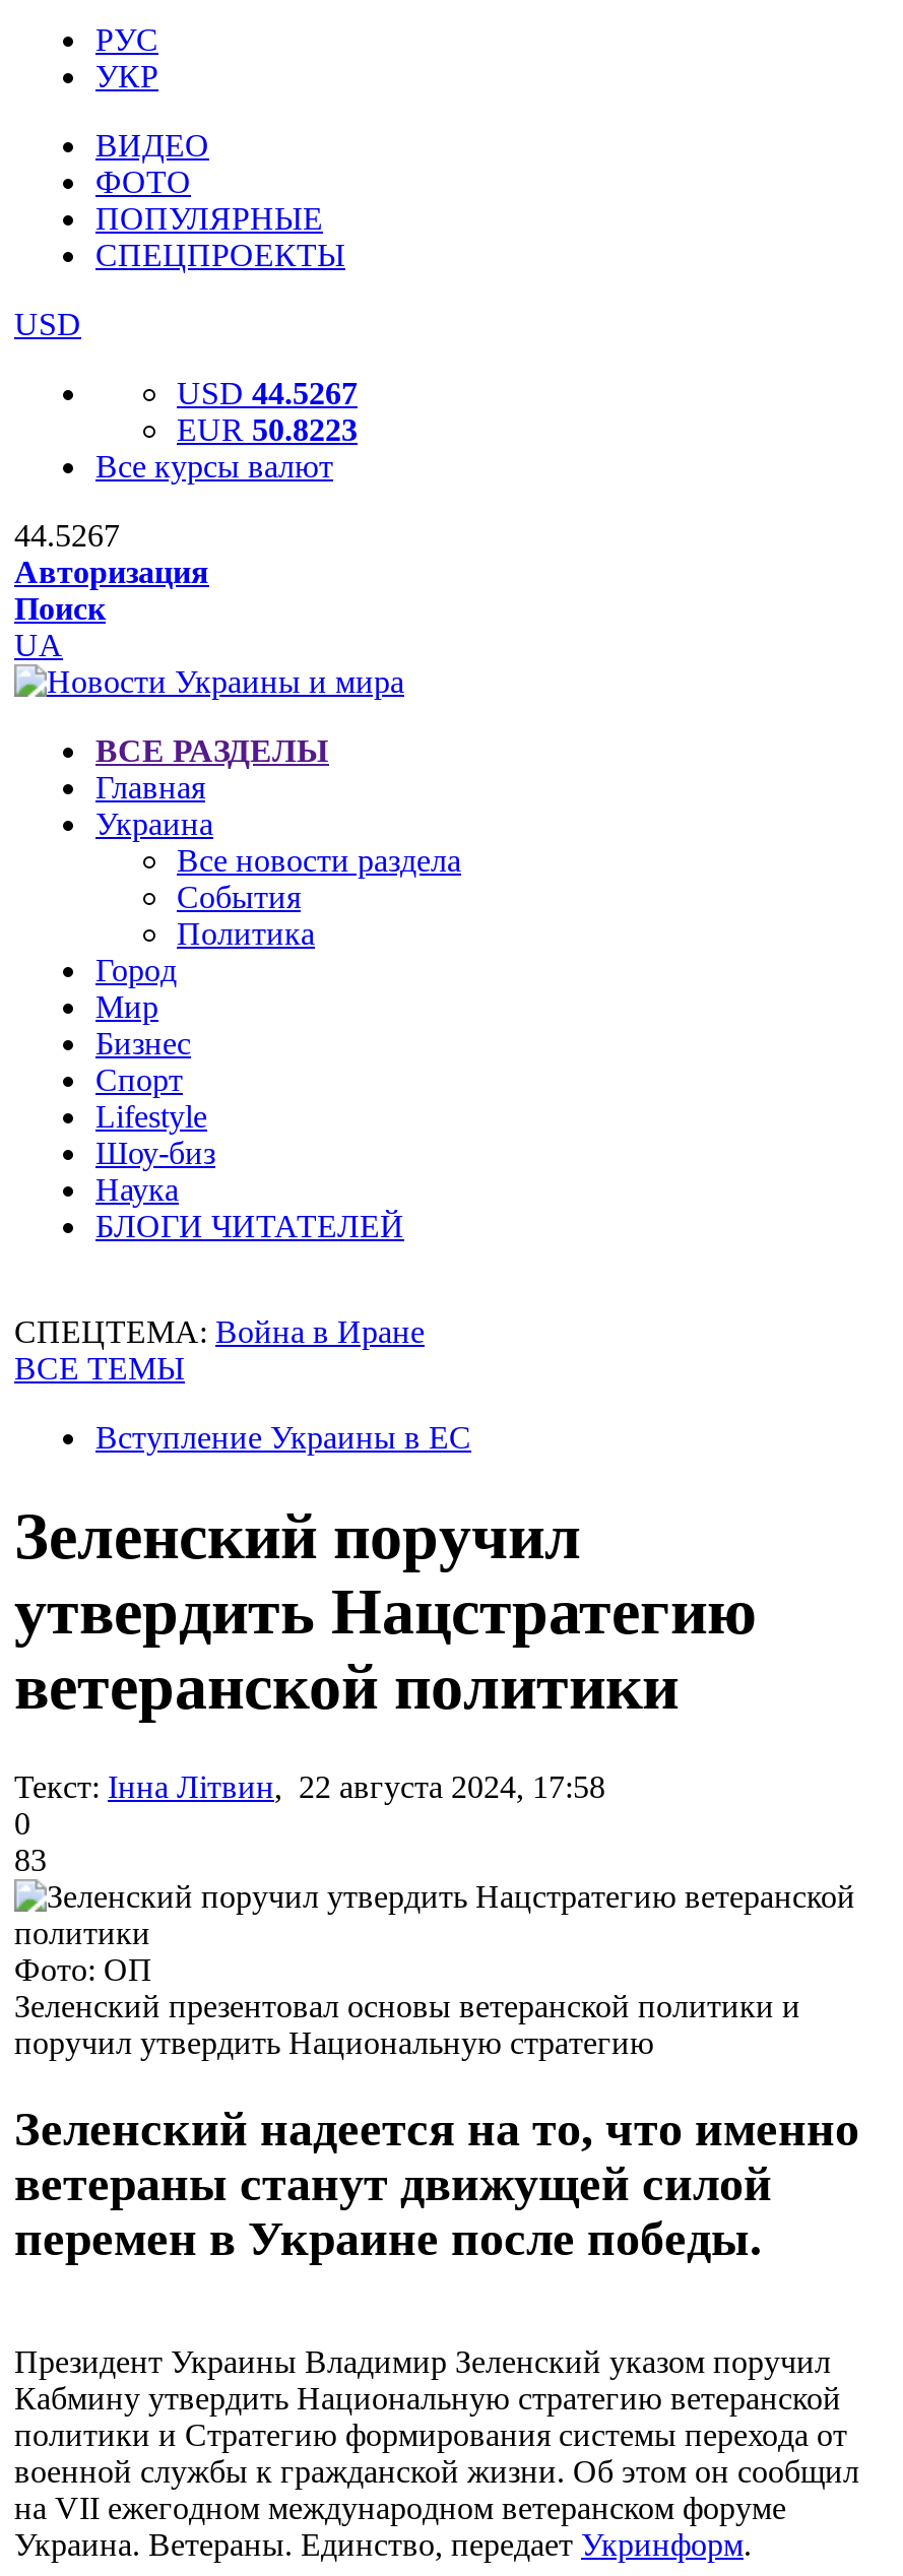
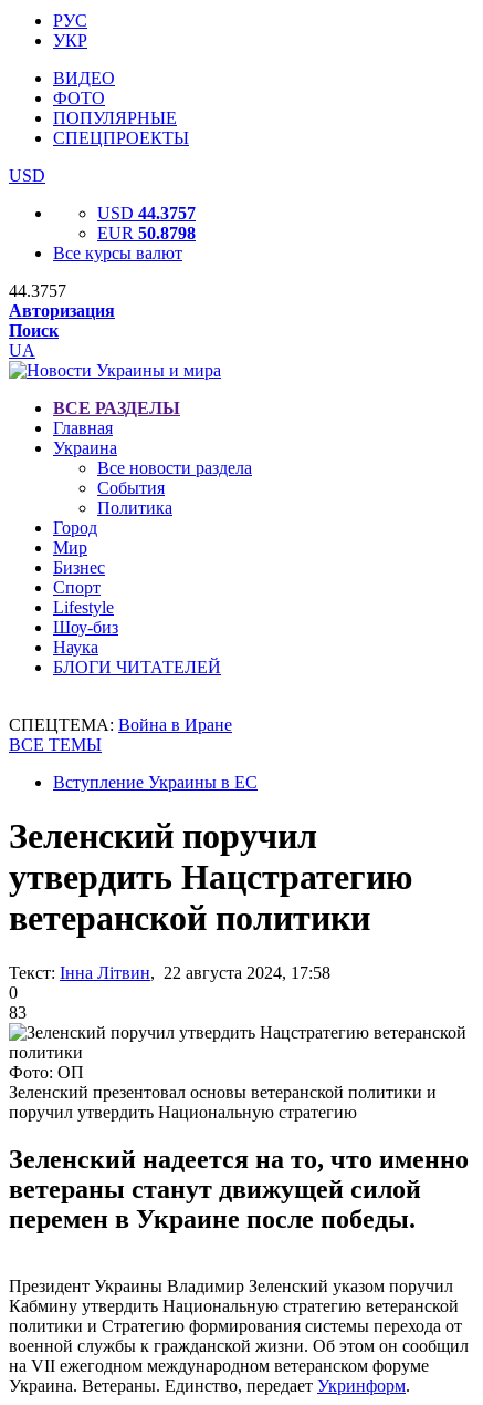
[177,376,358,410] USD 44.5267 -> [97,204,196,223] USD 44.3757
[177,412,358,447] EUR 50.8223 -> [97,224,196,242] EUR 50.8798
[14,518,120,553] 44.5267 -> [9,281,66,300] 44.3757

